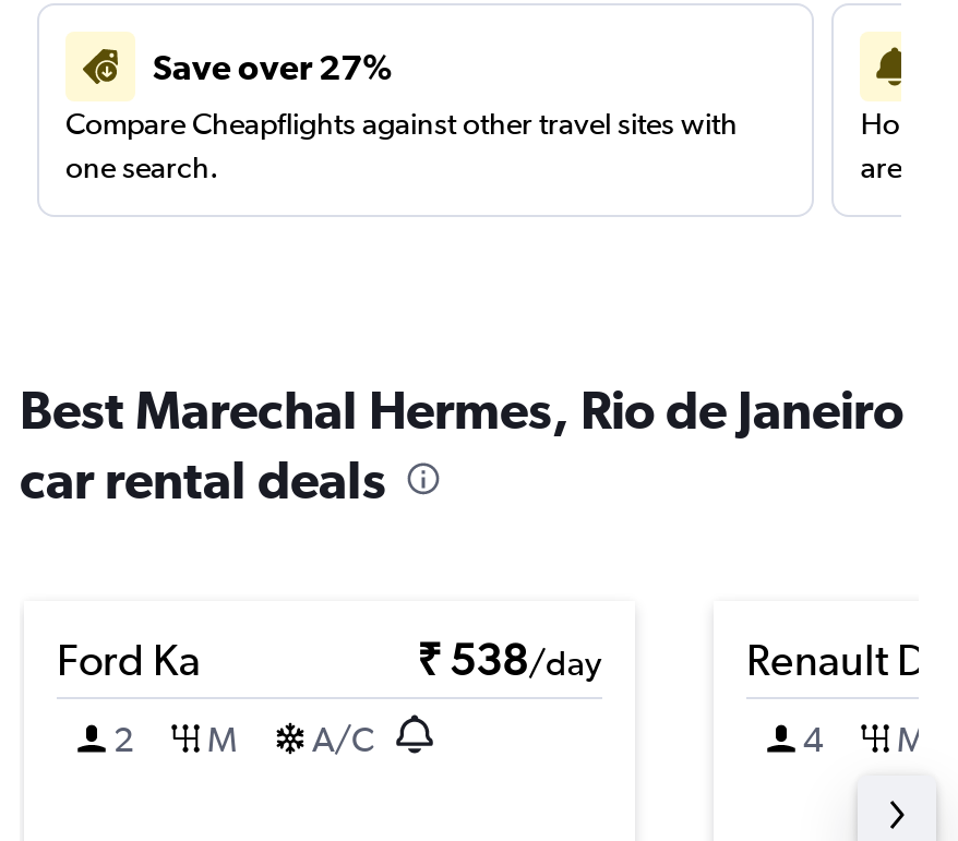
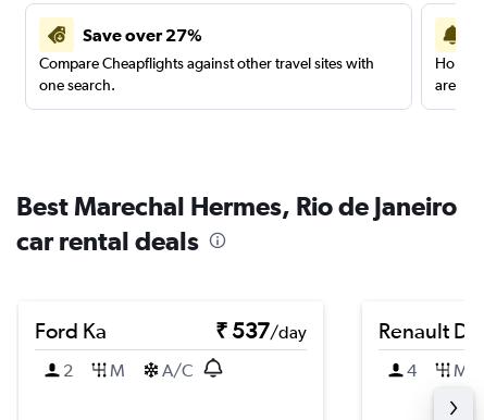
[417,634,602,684] ₹ 538/day -> [215,318,307,343] ₹ 537/day

